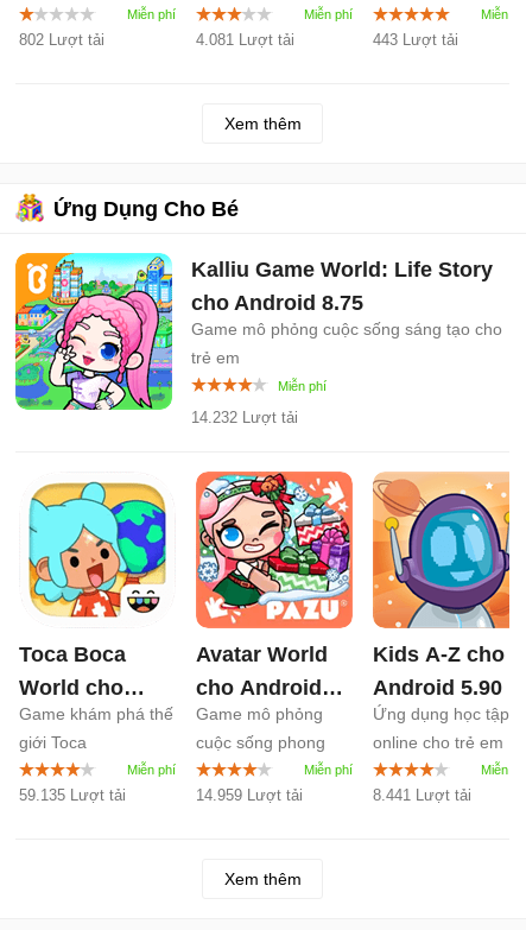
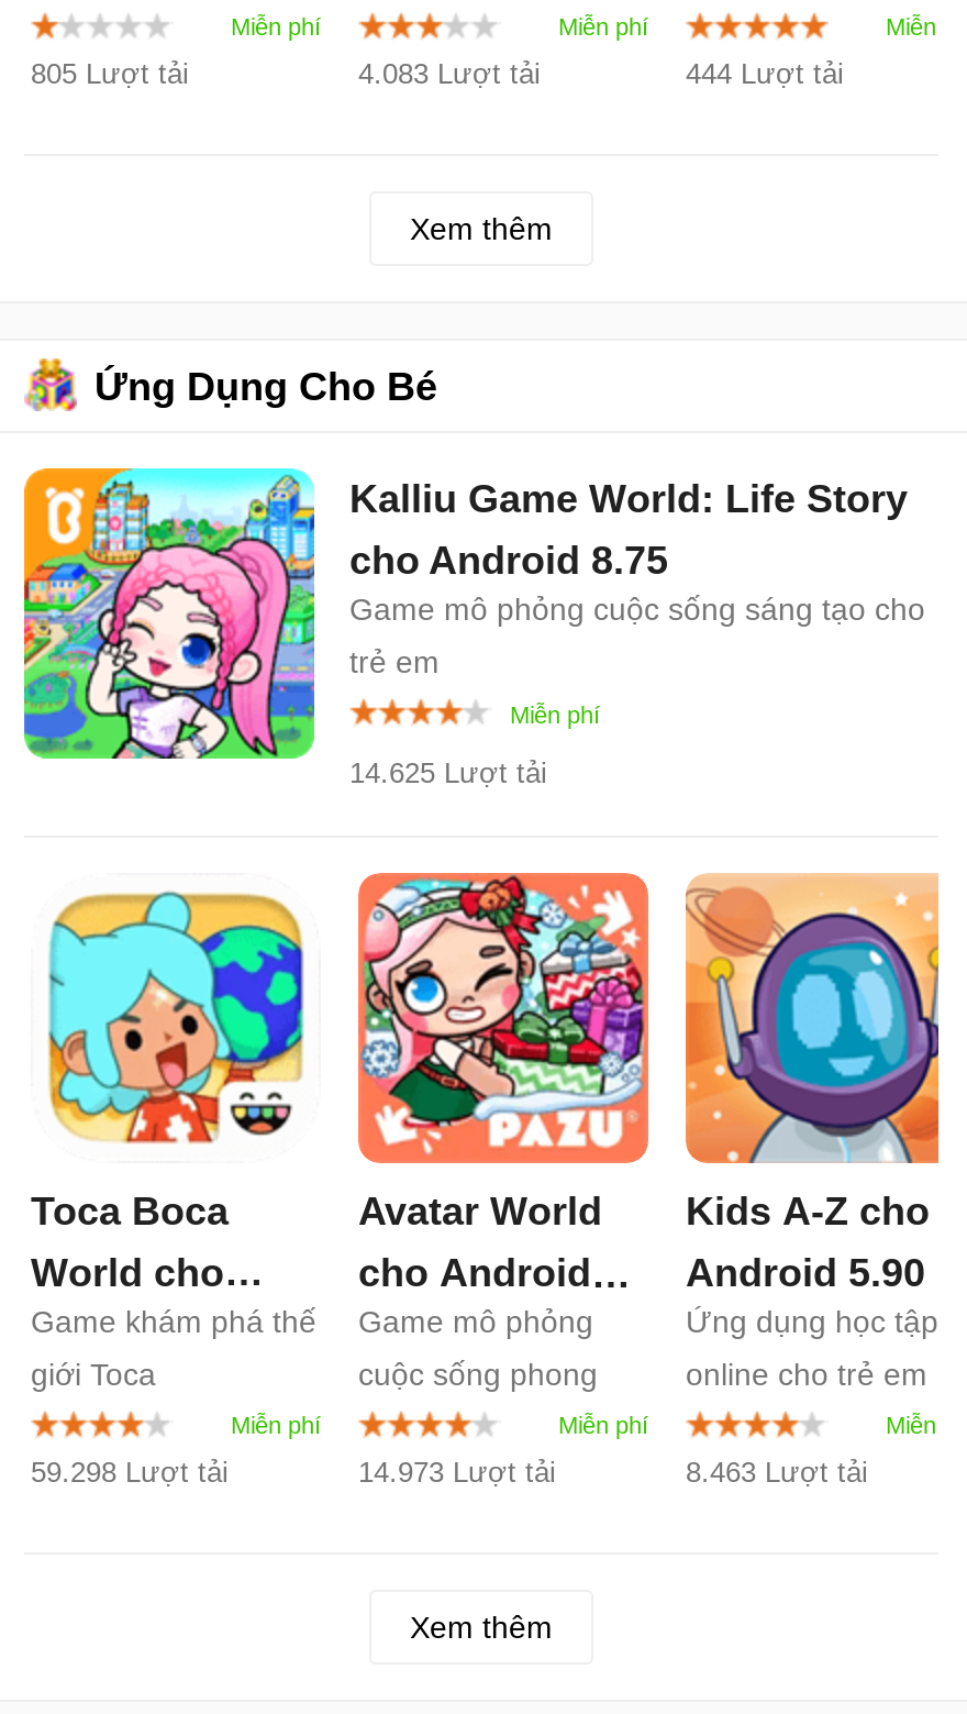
[19,31,104,49] 802 Lượt tải -> [31,57,189,90] 805 Lượt tải
[196,31,294,49] 4.081 Lượt tải -> [358,57,541,90] 4.083 Lượt tải
[373,31,458,49] 443 Lượt tải -> [686,57,844,90] 444 Lượt tải
[191,409,298,427] 14.232 Lượt tải -> [349,757,547,790] 14.625 Lượt tải
[19,787,126,804] 59.135 Lượt tải -> [31,1456,229,1489] 59.298 Lượt tải
[196,787,303,804] 14.959 Lượt tải -> [358,1456,556,1489] 14.973 Lượt tải
[373,787,471,804] 8.441 Lượt tải -> [686,1456,868,1489] 8.463 Lượt tải

